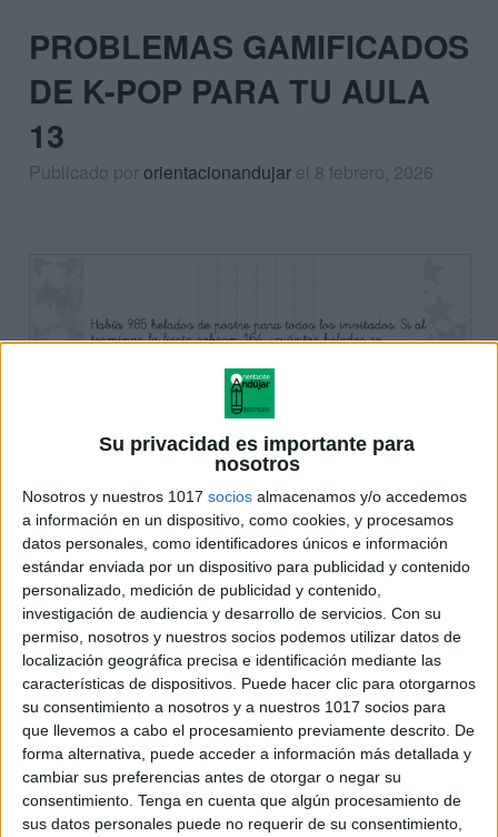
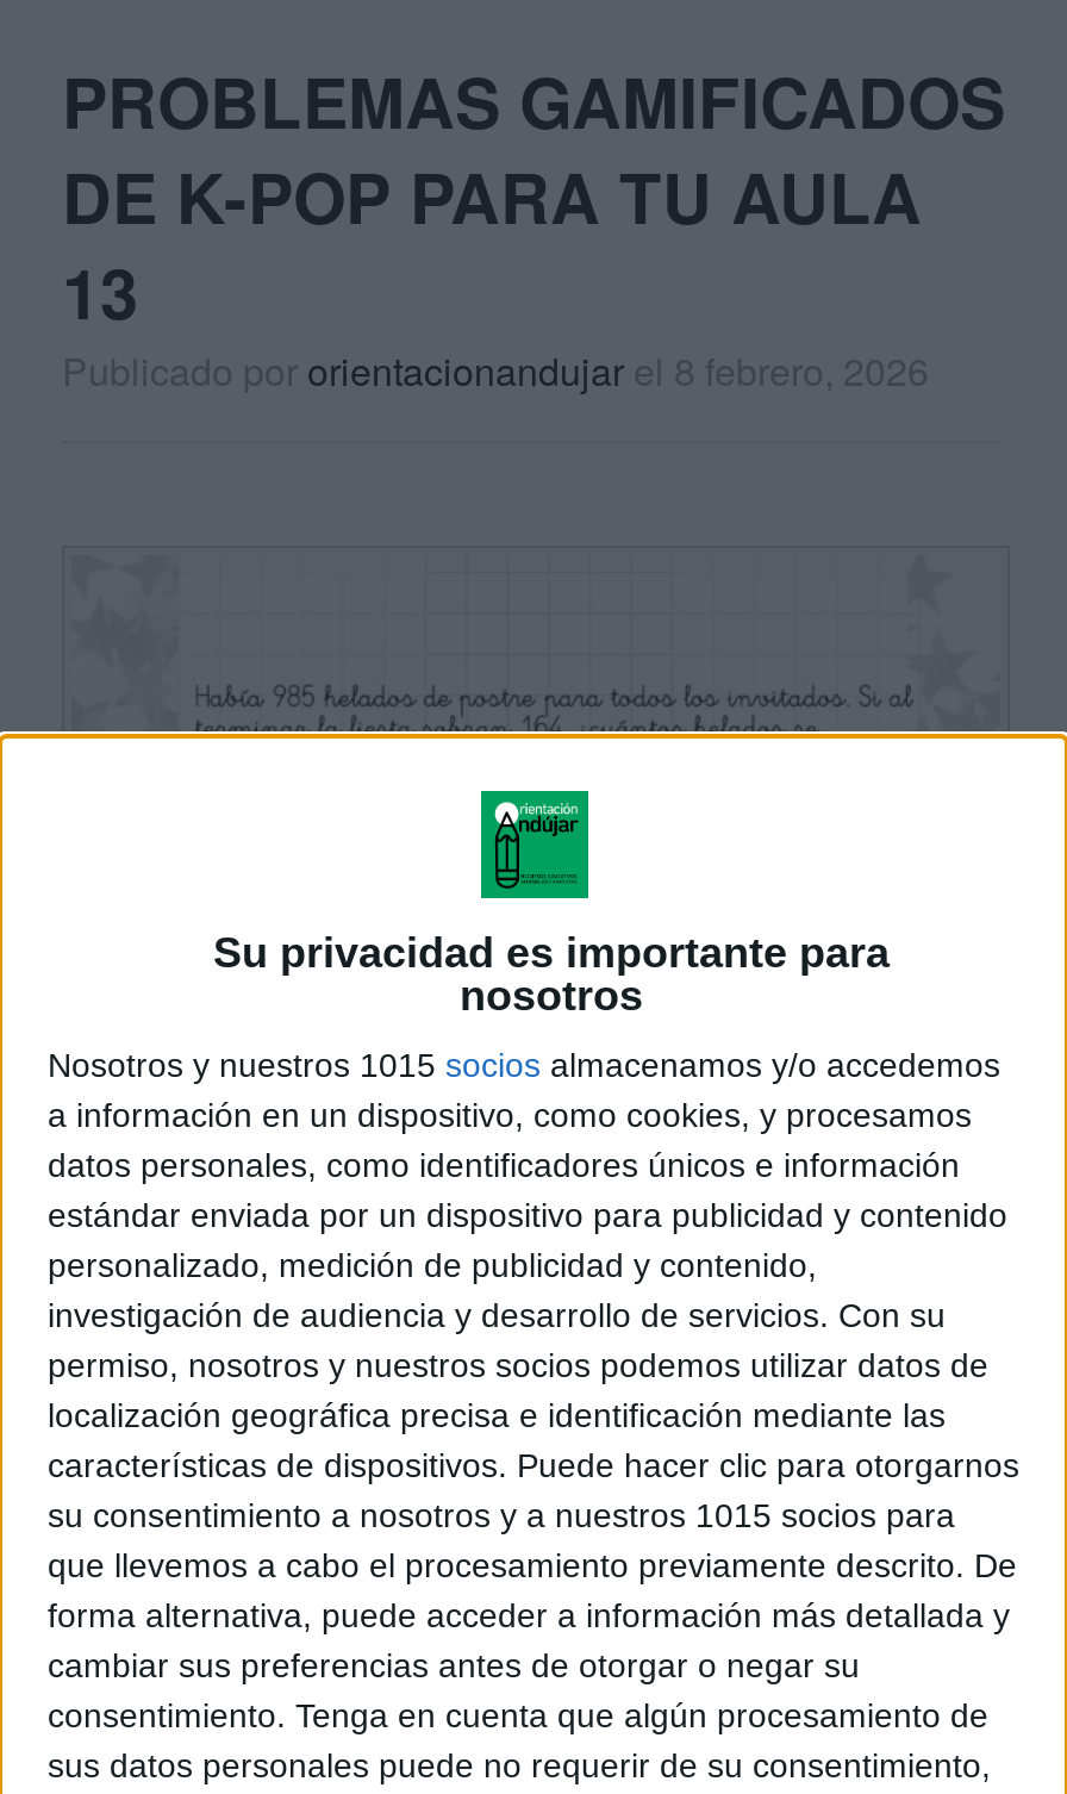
[22,487,467,505] Nosotros y nuestros 1017 socios almacenamos y/o accedemos -> [48,1045,1000,1083] Nosotros y nuestros 1015 socios almacenamos y/o accedemos
[22,698,446,715] su consentimiento a nosotros y a nuestros 1017 socios para -> [48,1495,955,1534] su consentimiento a nosotros y a nuestros 1015 socios para

